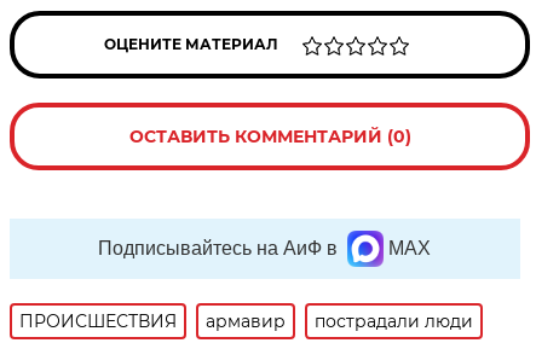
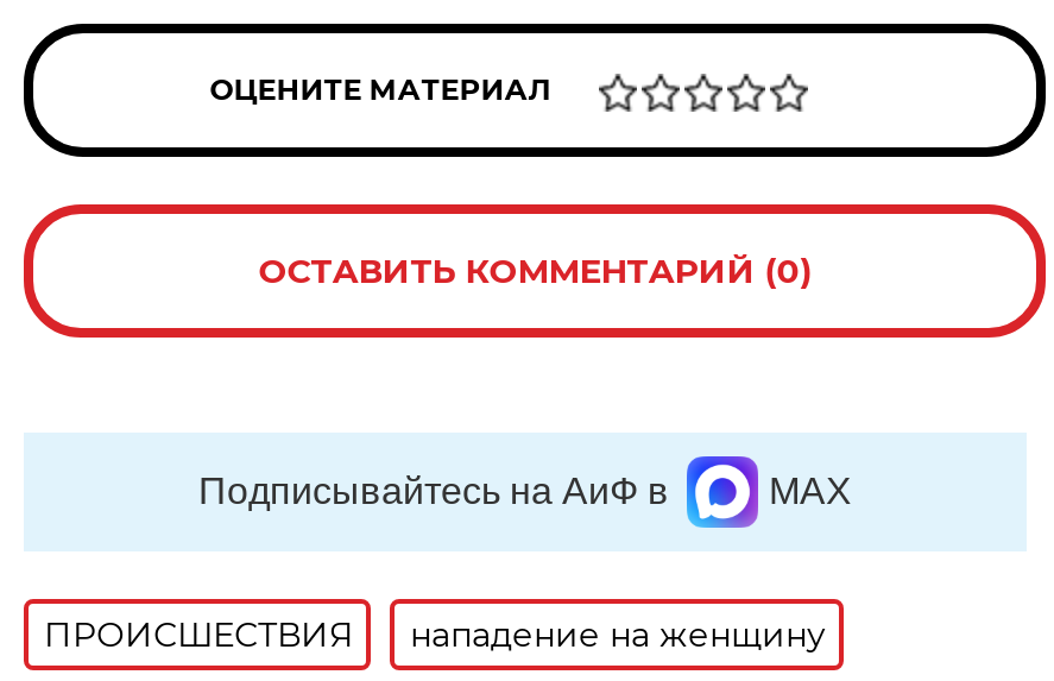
[206,310,474,332] армавир | пострадали люди -> [410,613,826,656] нападение на женщину

